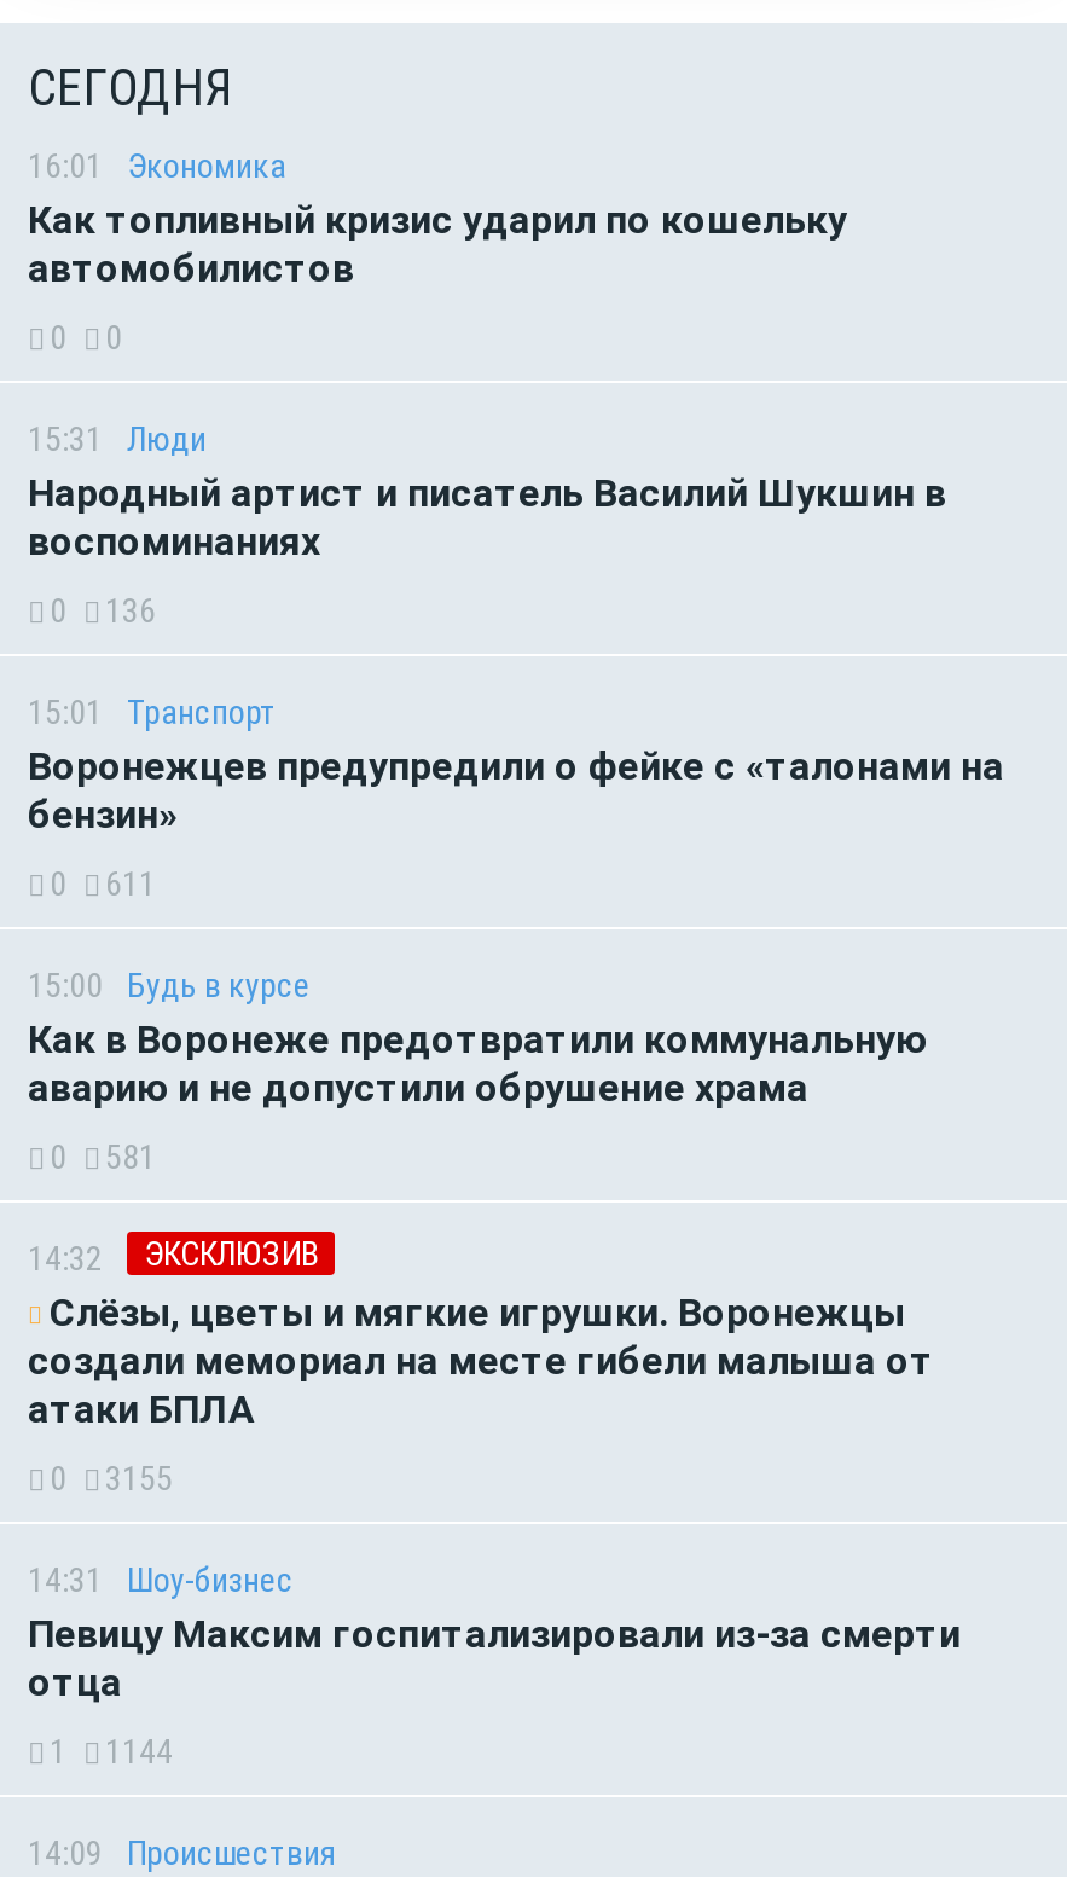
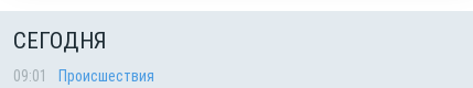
[28,145,1004,1871] 16:01 | Экономика | Как топливный кризис ударил по кошельку | автомобилистов | 0 | 0 | 15:31 | Люди | Народный артист и писатель Василий Шукшин в | воспоминаниях | 0 | 136 | 15:01 | Транспорт | Воронежцев предупредили о фейке с «талонами на | бензин» | 0 | 611 | 15:00 | Будь в курсе | Как в Воронеже предотвратили коммунальную | аварию и не допустили обрушение храма | 0 | 581 | 14:32 | ЭКСКЛЮЗИВ | Слёзы, цветы и мягкие игрушки. Воронежцы | создали мемориал на месте гибели малыша от | атаки БПЛА | 0 | 3155 | 14:31 | Шоу-бизнес | Певицу Максим госпитализировали из-за смерти | отца | 1 | 1144 | 14:09 -> [13,68,47,85] 09:01

